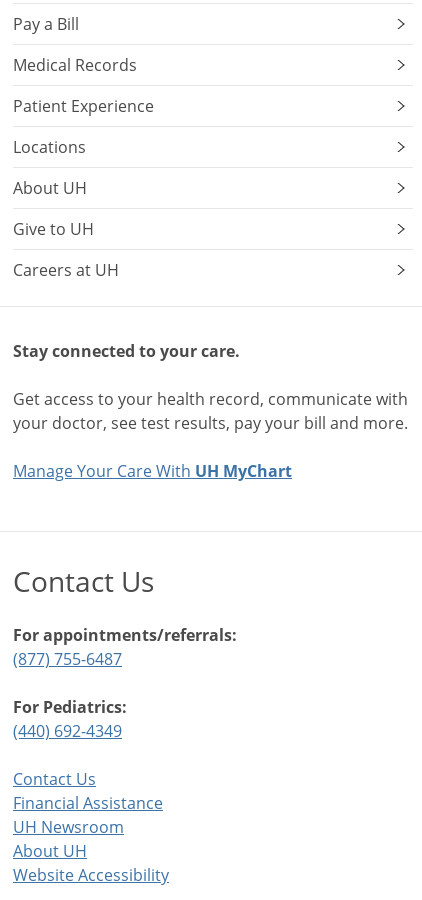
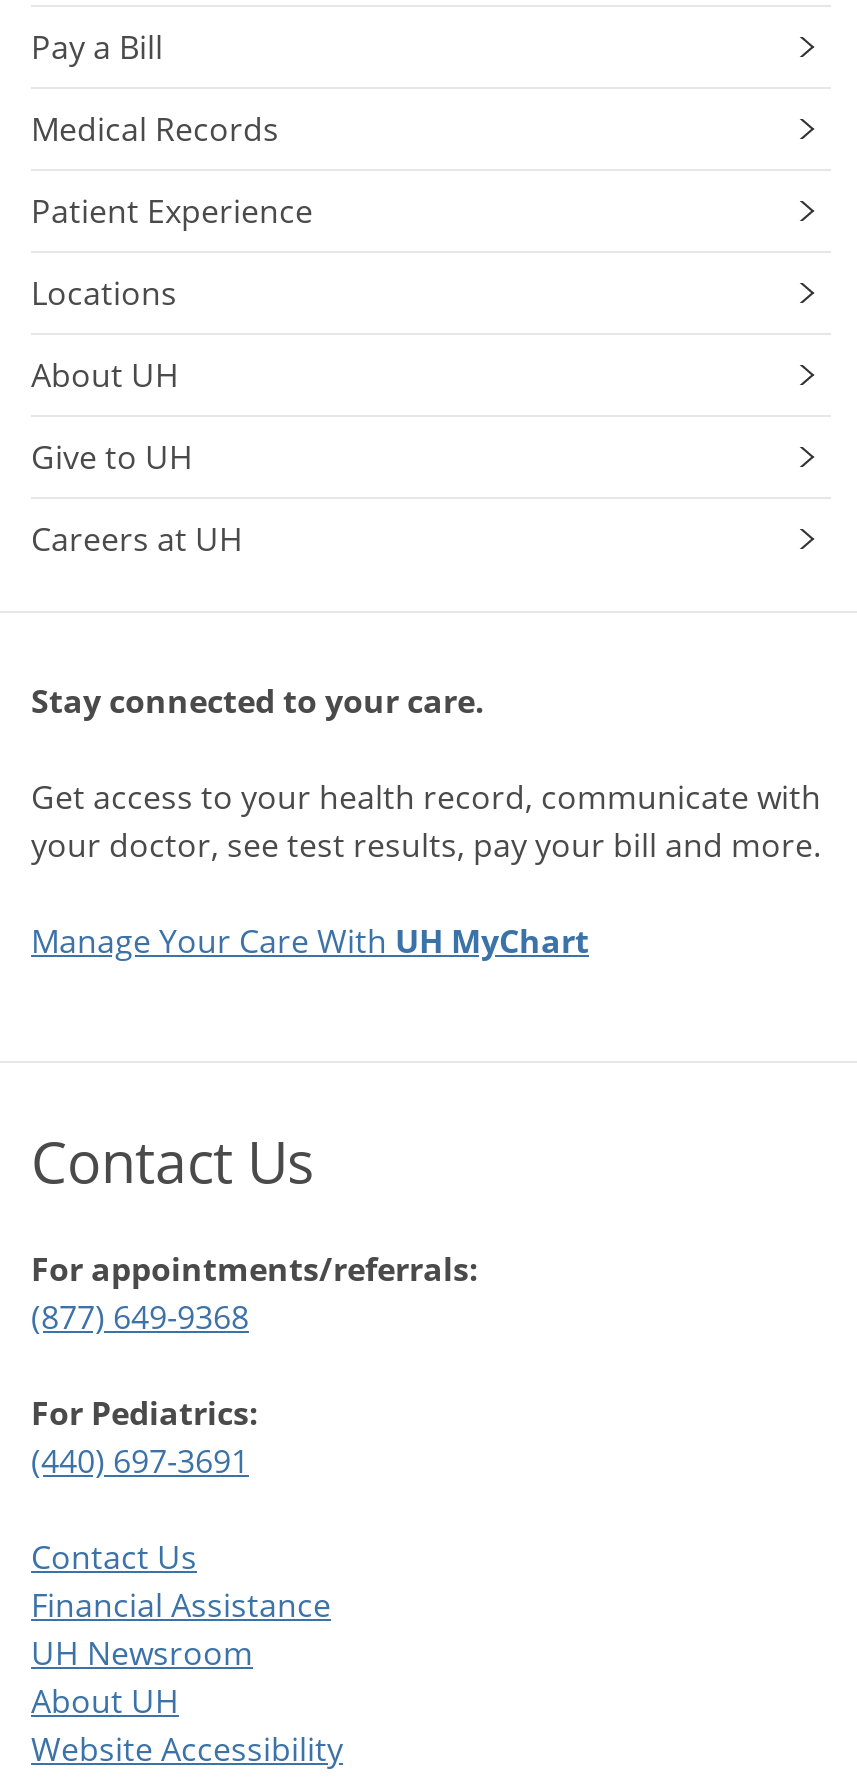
[13,648,122,670] (877) 755-6487 -> [31,1295,249,1337] (877) 649-9368
[13,720,122,742] (440) 692-4349 -> [31,1439,249,1481] (440) 697-3691

